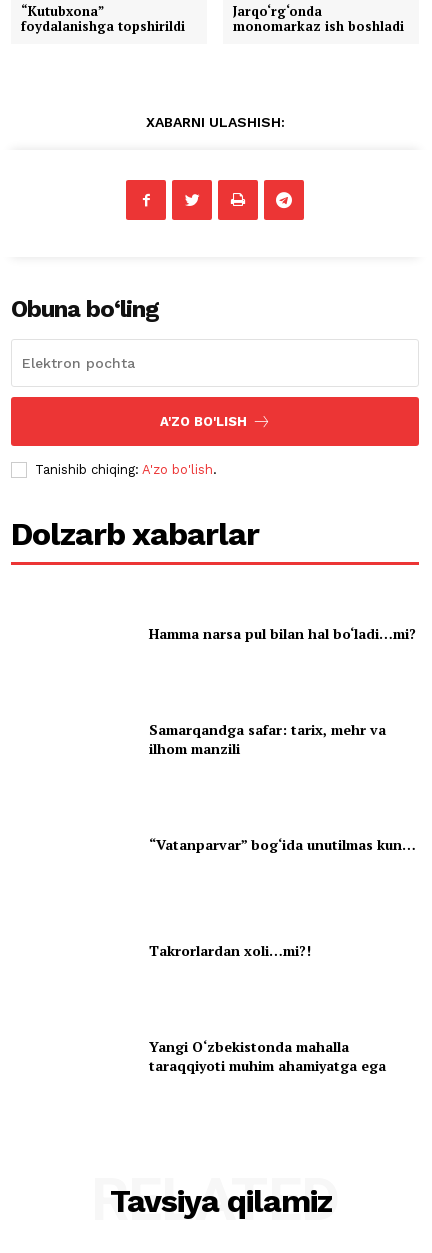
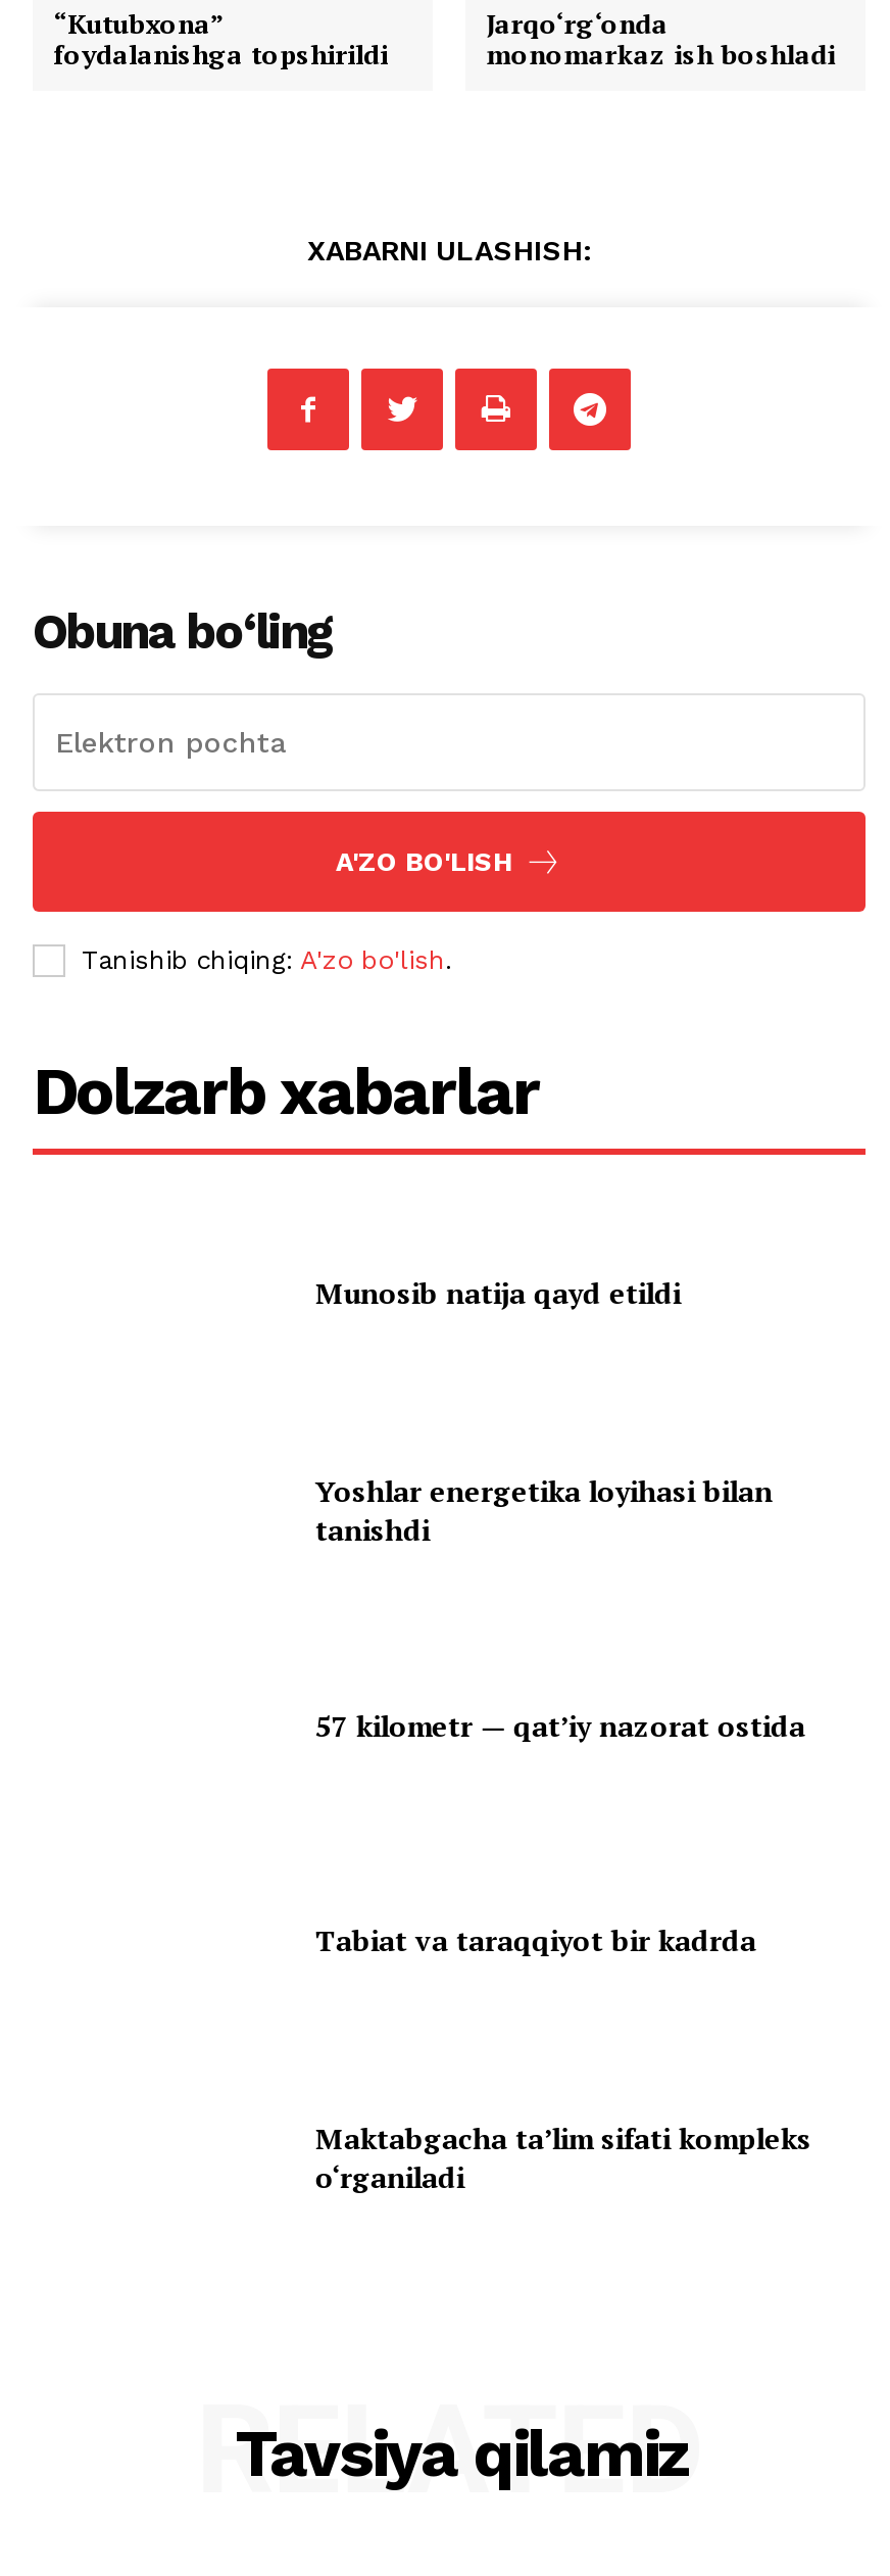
[149,624,416,643] Hamma narsa pul bilan hal bo‘ladi…mi? -> [315,1274,681,1313] Munosib natija qayd etildi
[149,720,386,758] Samarqandga safar: tarix, mehr va | ilhom manzili -> [315,1470,772,1548] Yoshlar energetika loyihasi bilan | tanishdi
[149,835,416,854] “Vatanparvar” bog‘ida unutilmas kun… -> [315,1705,805,1744] 57 kilometr — qat’iy nazorat ostida
[149,941,311,960] Takrorlardan xoli…mi?! -> [315,1921,756,1960] Tabiat va taraqqiyot bir kadrda
[149,1037,386,1075] Yangi O‘zbekistonda mahalla | taraqqiyoti muhim ahamiyatga ega -> [315,2117,811,2195] Maktabgacha ta’lim sifati kompleks | o‘rganiladi

